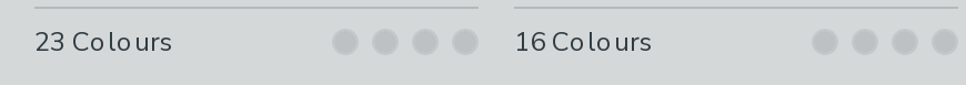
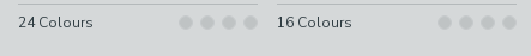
[34,24,174,60] 23 Colours -> [18,13,93,32] 24 Colours

